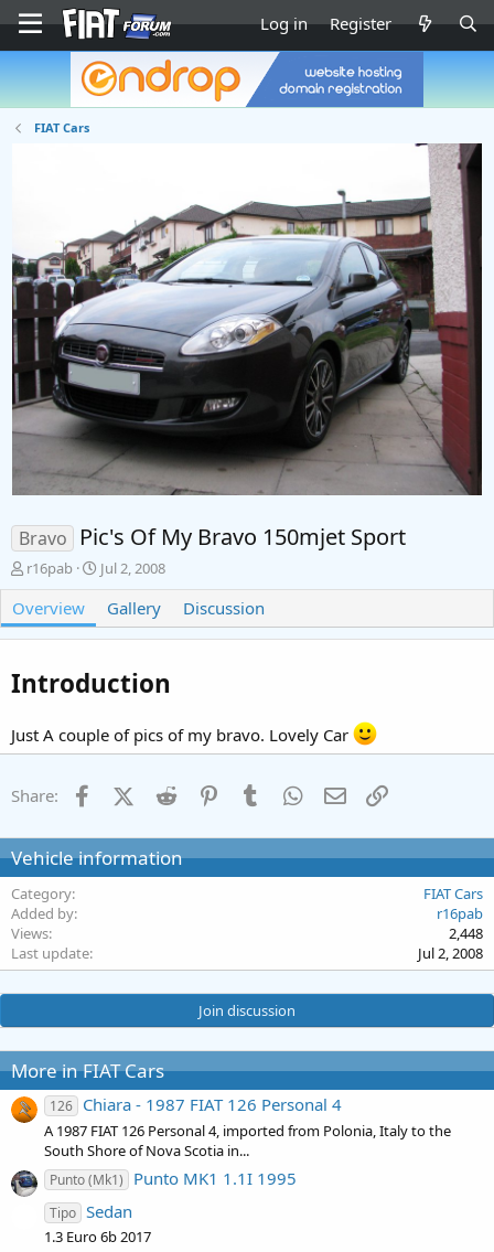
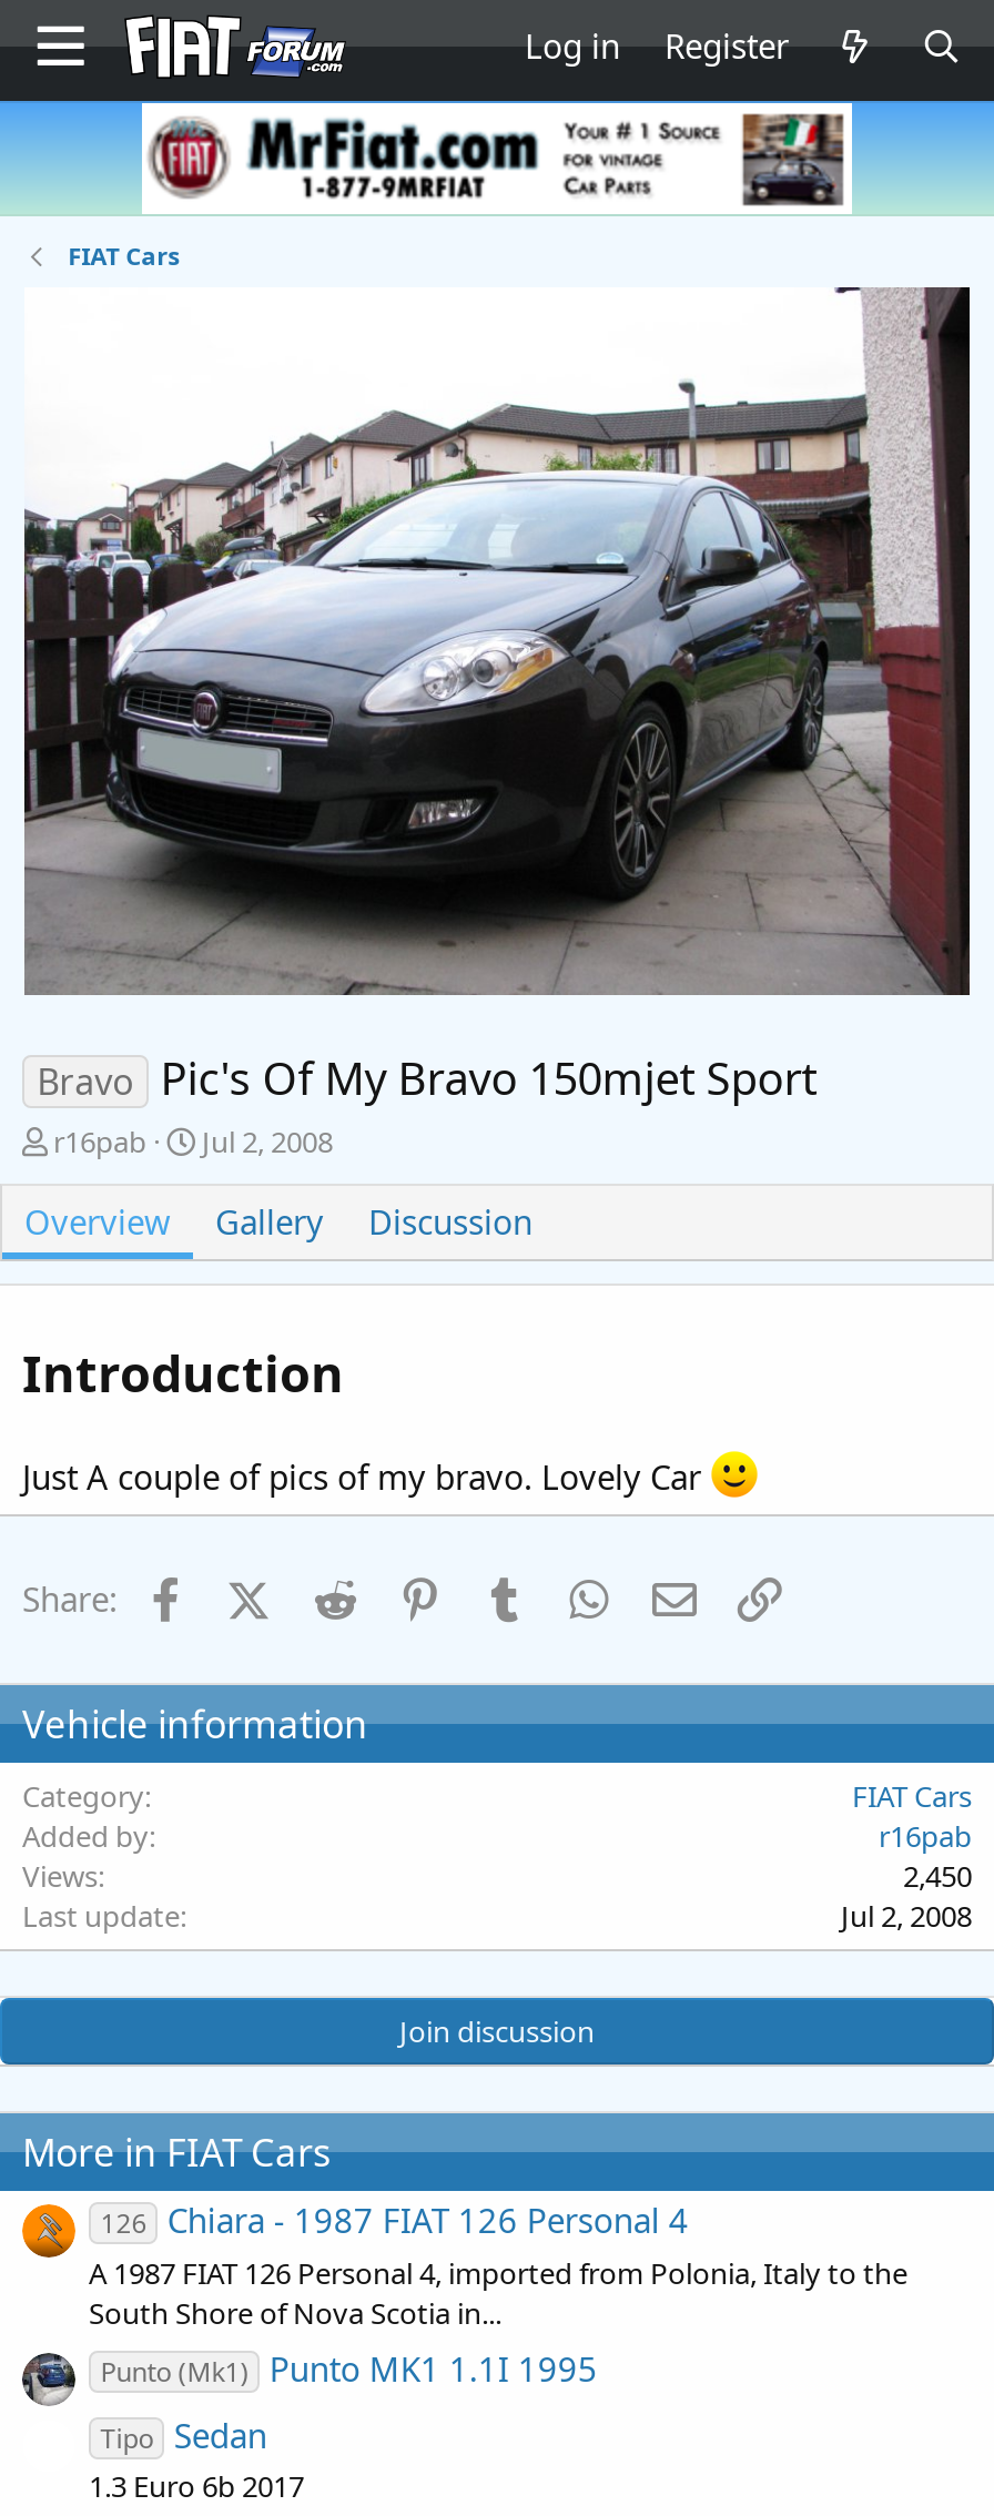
[74,51,425,108] [image] -> [146,101,854,214] [image]
[449,923,483,943] 2,448 -> [903,1856,972,1896] 2,450

